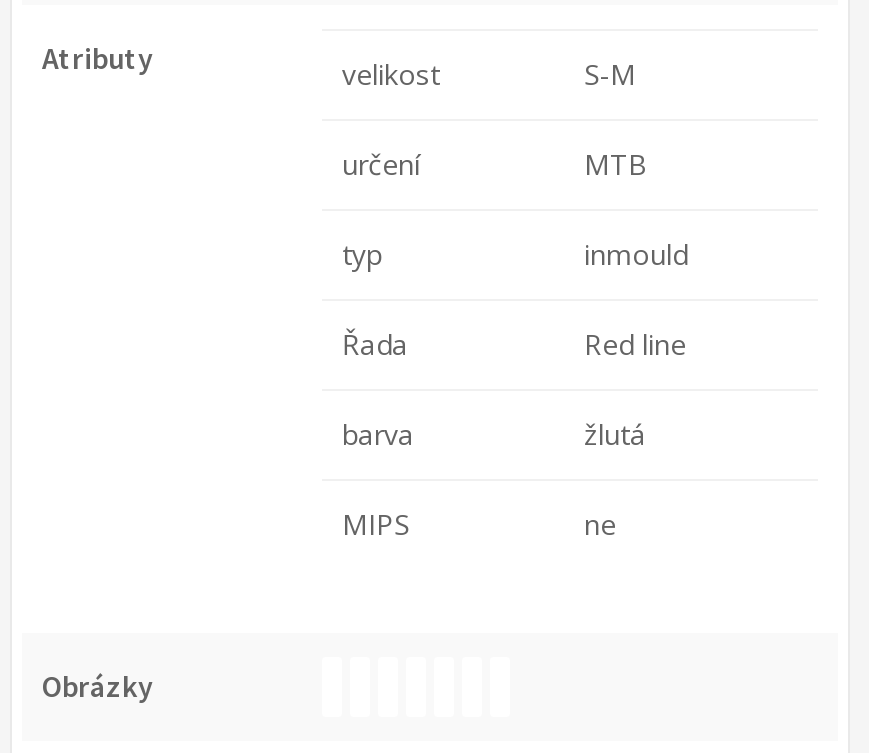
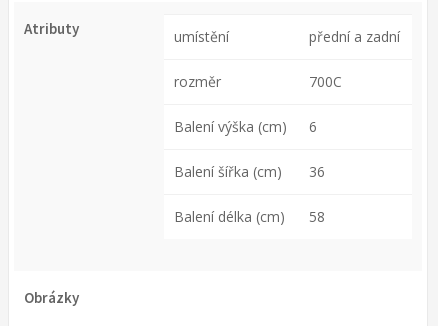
[342,55,688,543] velikost | S-M | určení | MTB | typ | inmould | Řada | Red line | barva | žlutá | MIPS | ne -> [174,27,400,226] umístění | přední a zadní | rozměr | 700C | Balení výška (cm) | 6 | Balení šířka (cm) | 36 | Balení délka (cm) | 58

